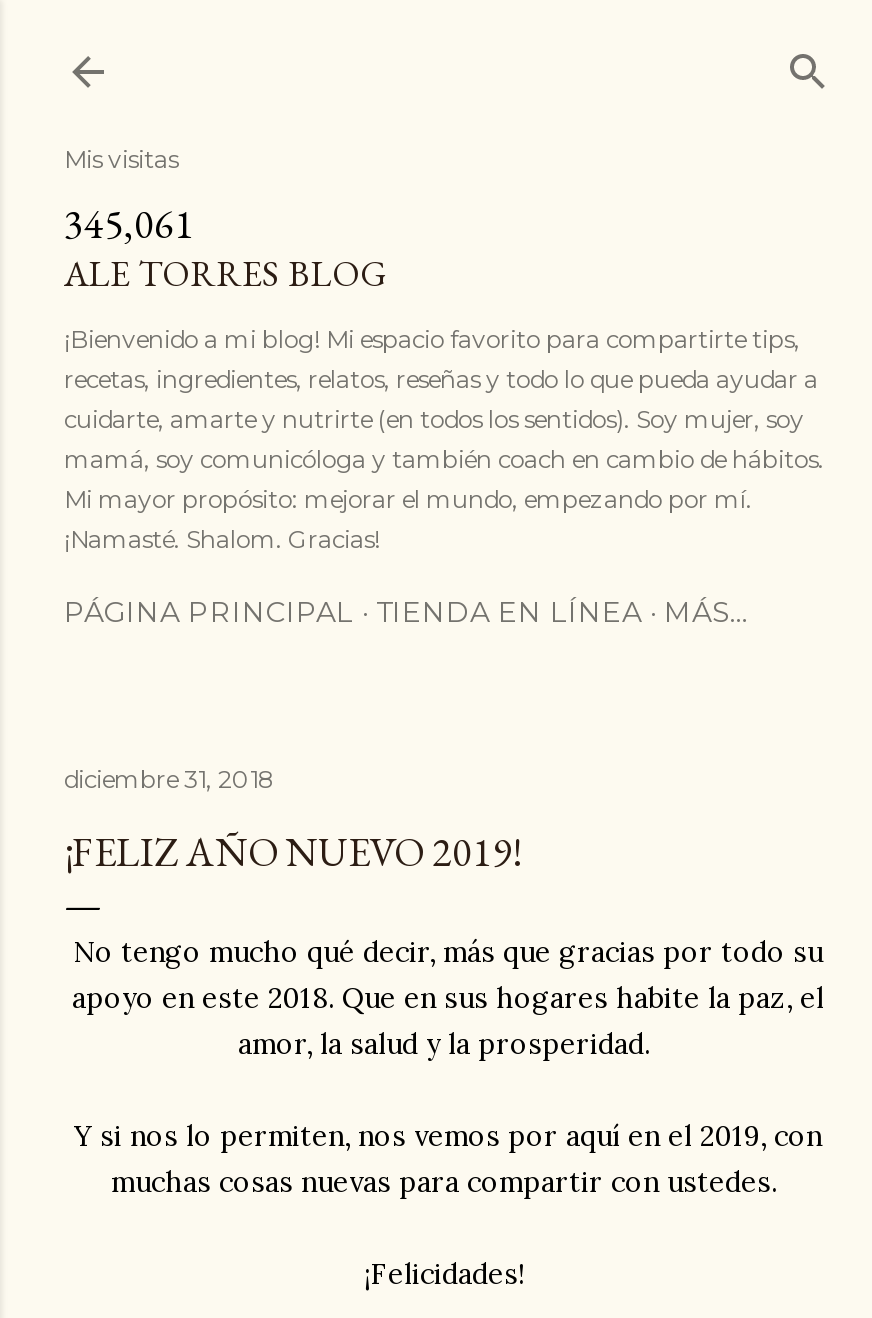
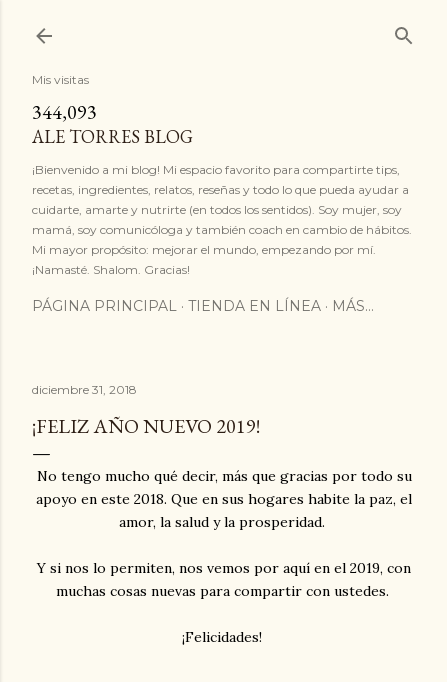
[64,198,194,250] 345,061 -> [32,99,97,125] 344,093

